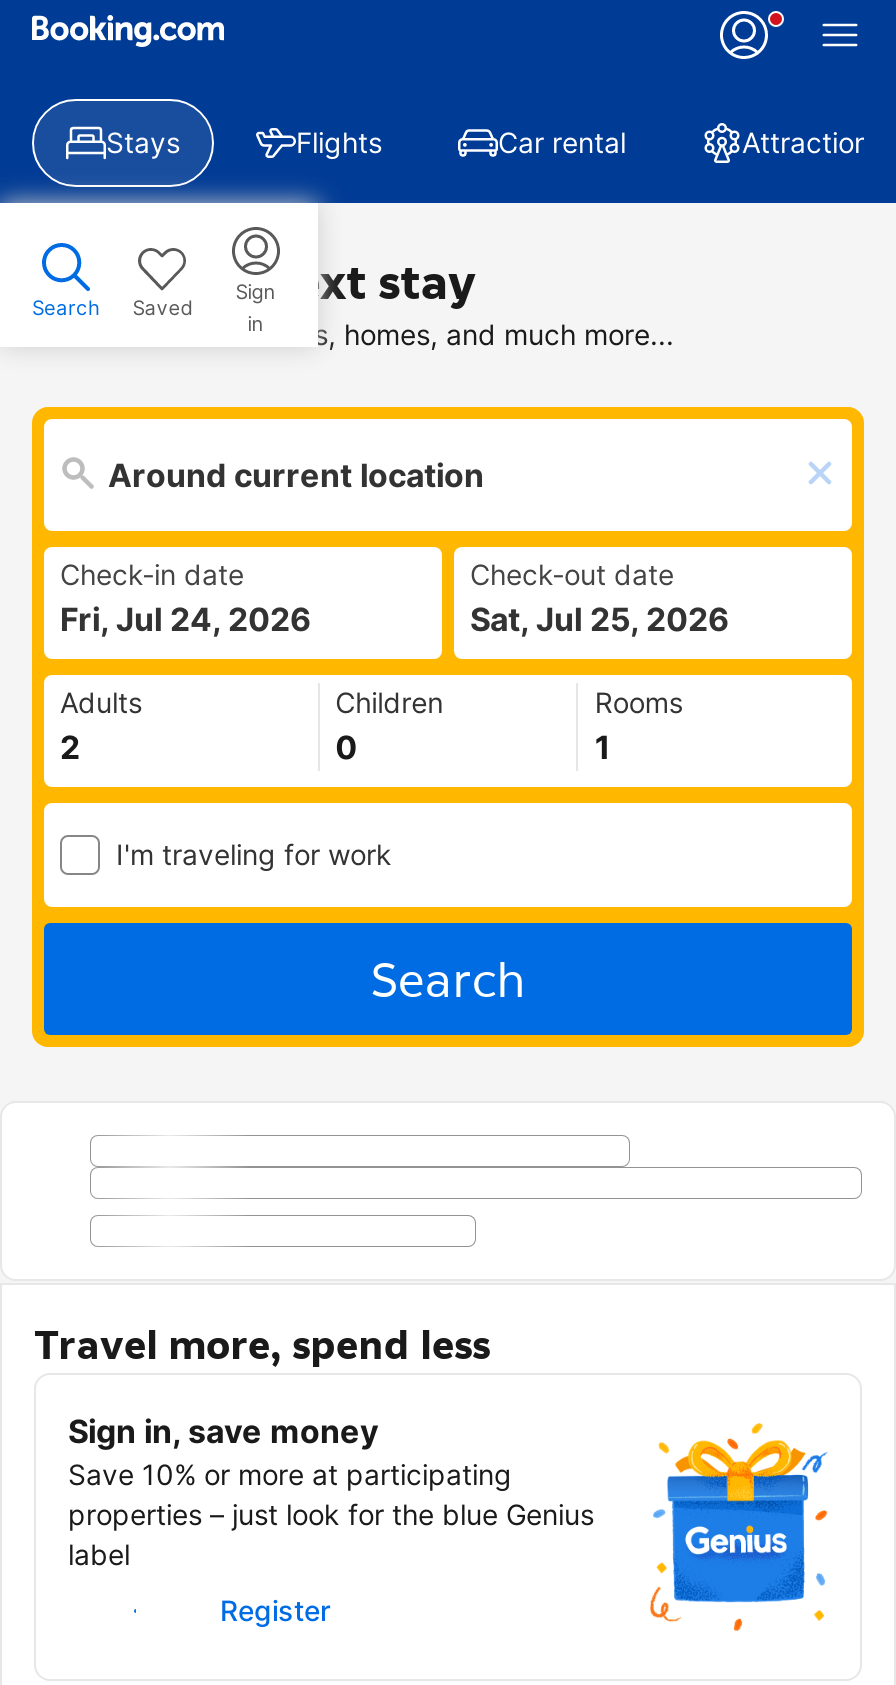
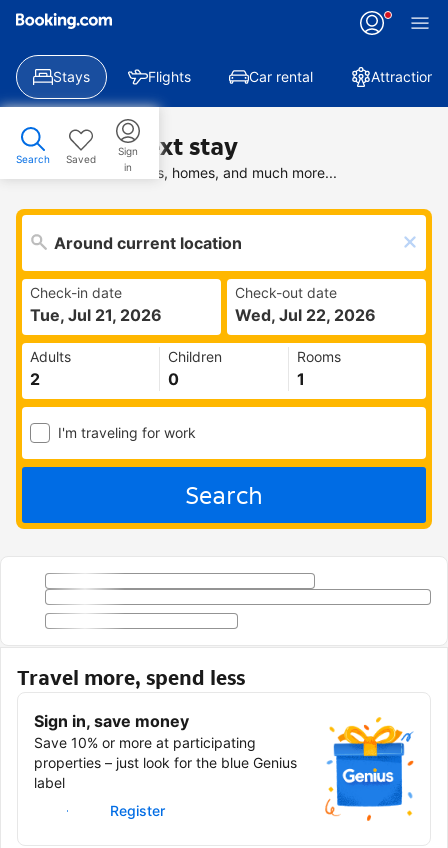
[60,599,312,639] Fri, Jul 24, 2026 -> [30,305,162,325] Tue, Jul 21, 2026
[470,599,730,639] Sat, Jul 25, 2026 -> [235,305,376,325] Wed, Jul 22, 2026

